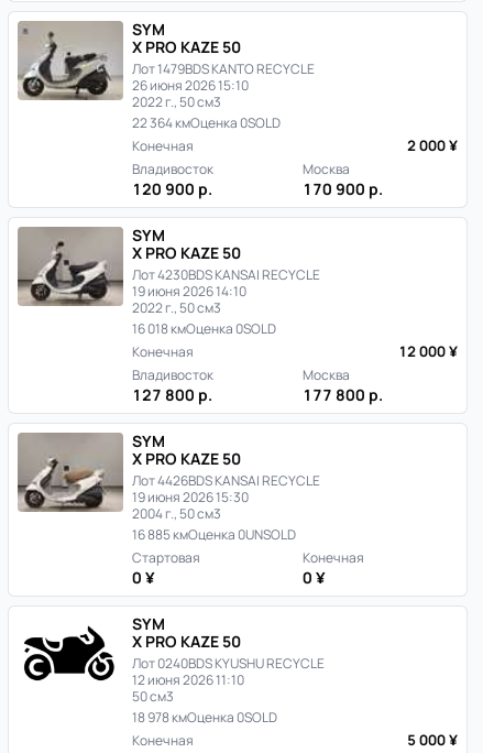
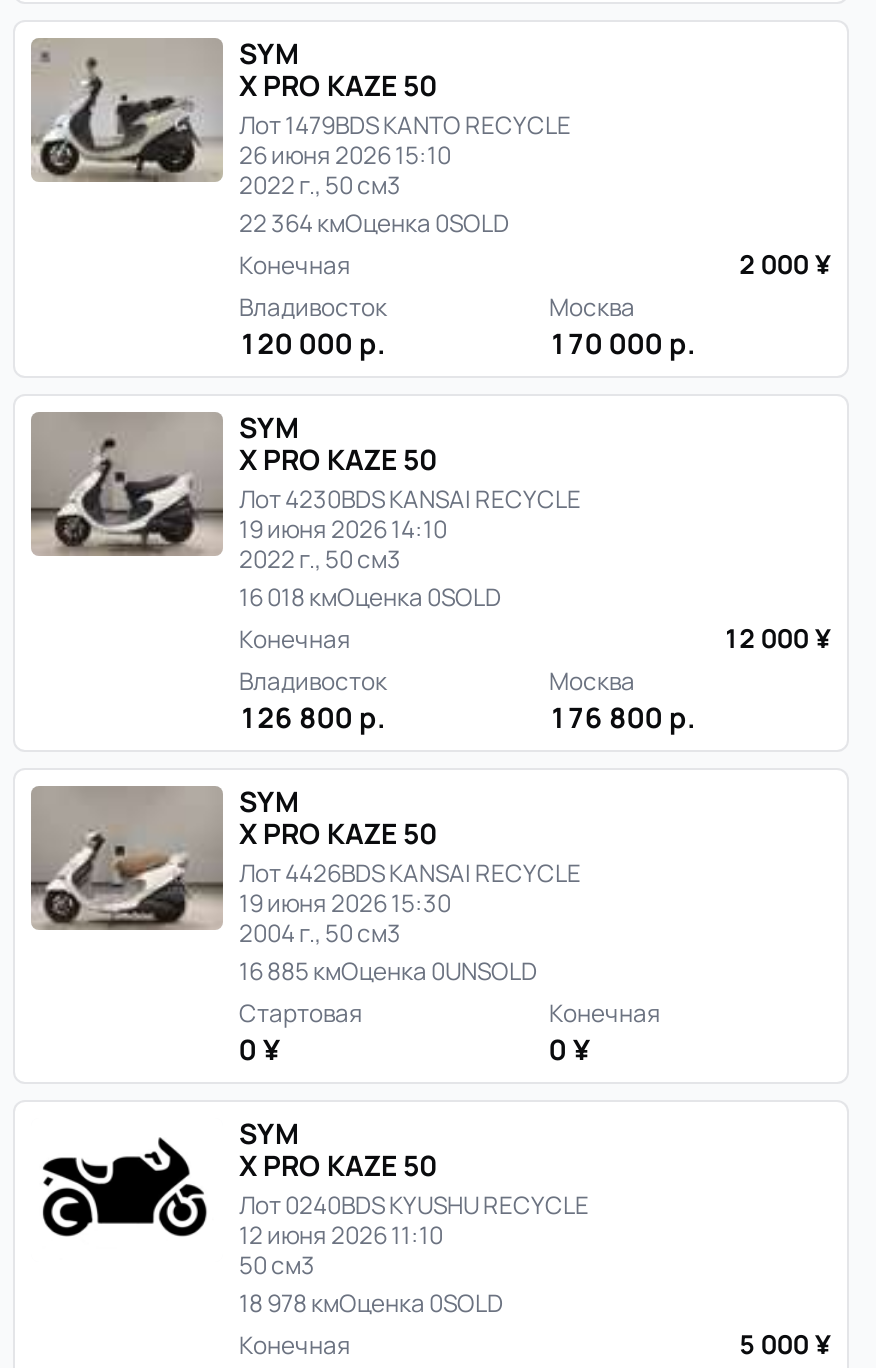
[132,178,212,199] 120 900 р. -> [239,324,385,362] 120 000 р.
[303,178,383,199] 170 900 р. -> [549,324,695,362] 170 000 р.
[132,384,212,405] 127 800 р. -> [239,698,385,736] 126 800 р.
[303,384,383,405] 177 800 р. -> [549,698,695,736] 176 800 р.

